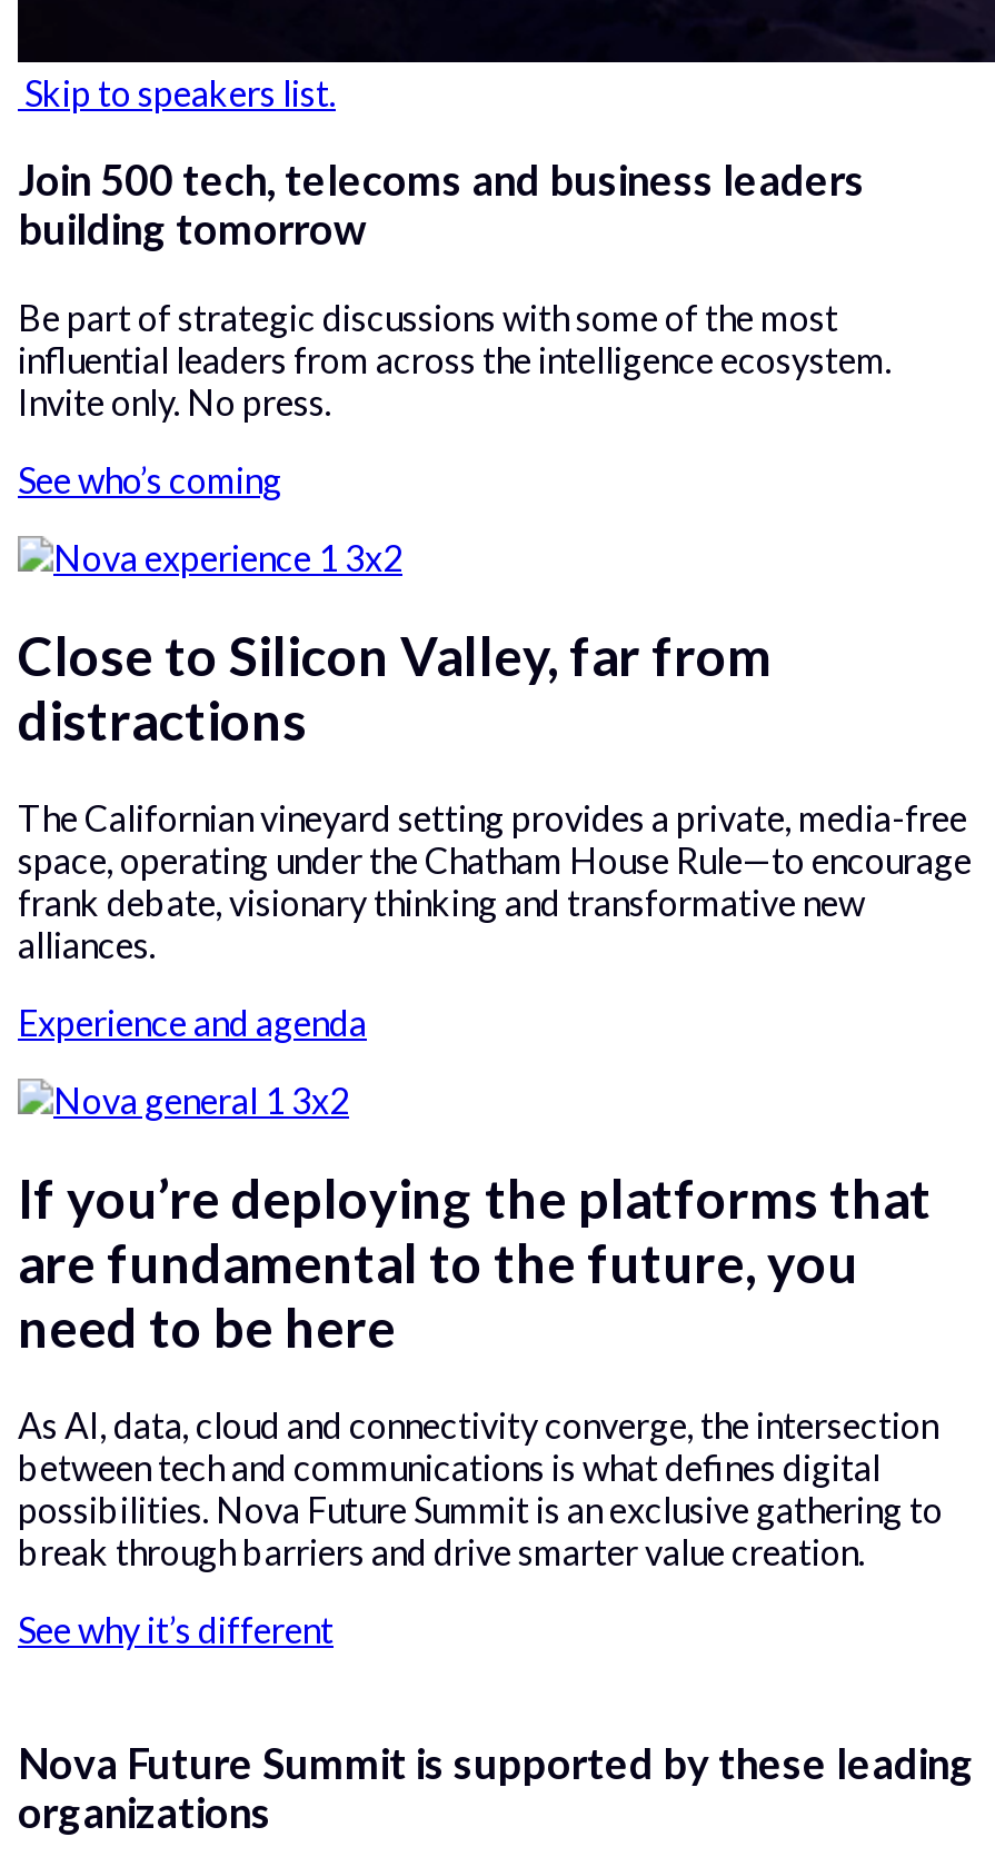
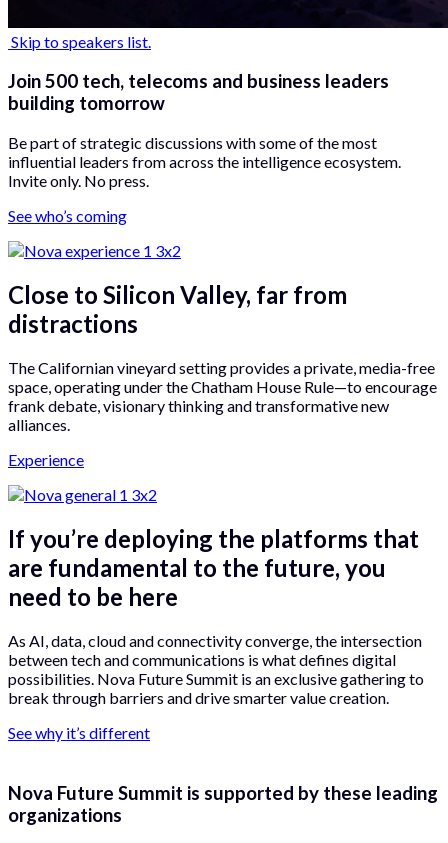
[18,1000,367,1042] Experience and agenda -> [8,450,84,469] Experience

